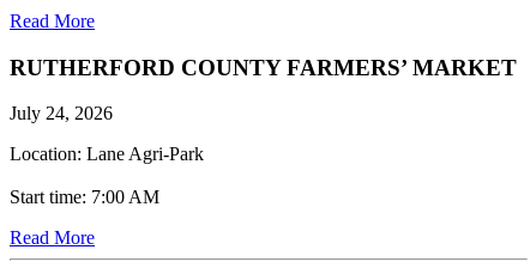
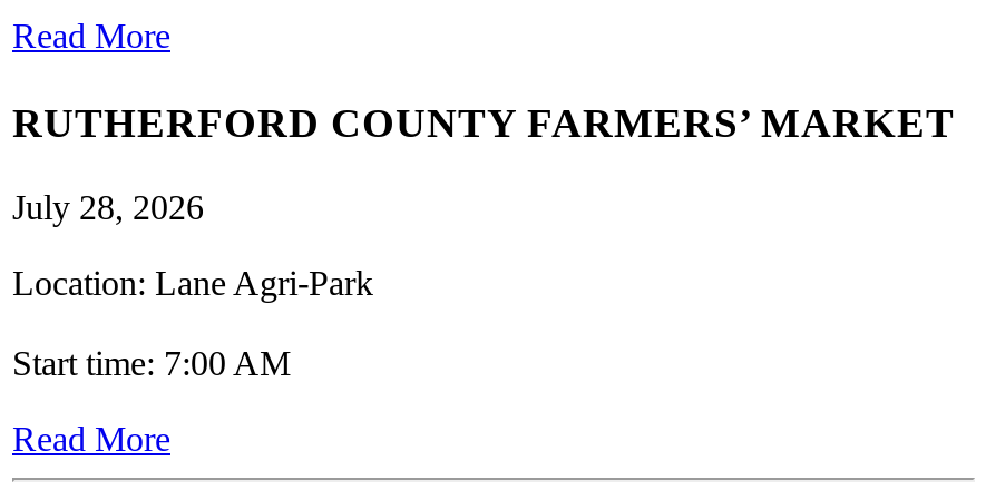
[10,103,113,124] July 24, 2026 -> [12,189,204,227] July 28, 2026

